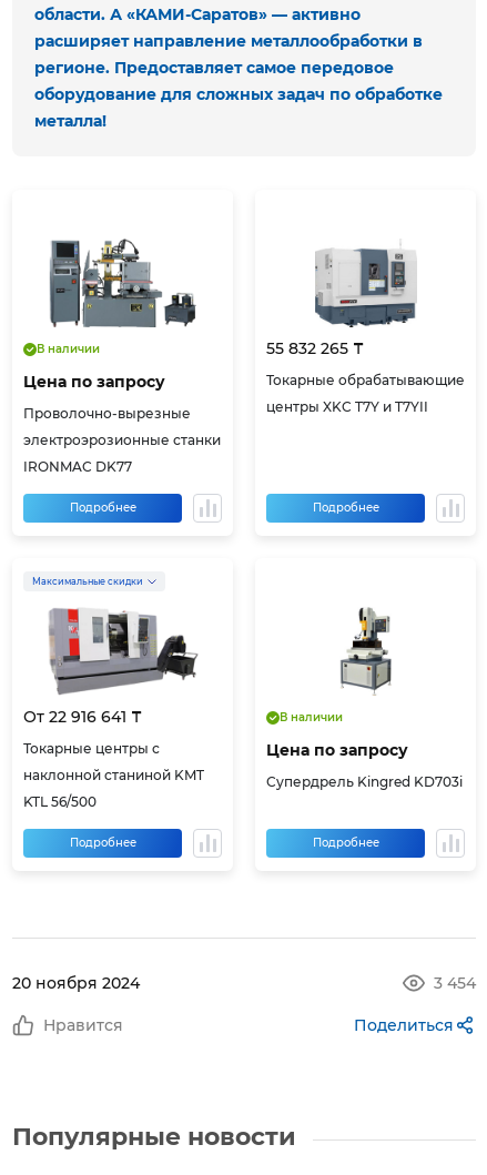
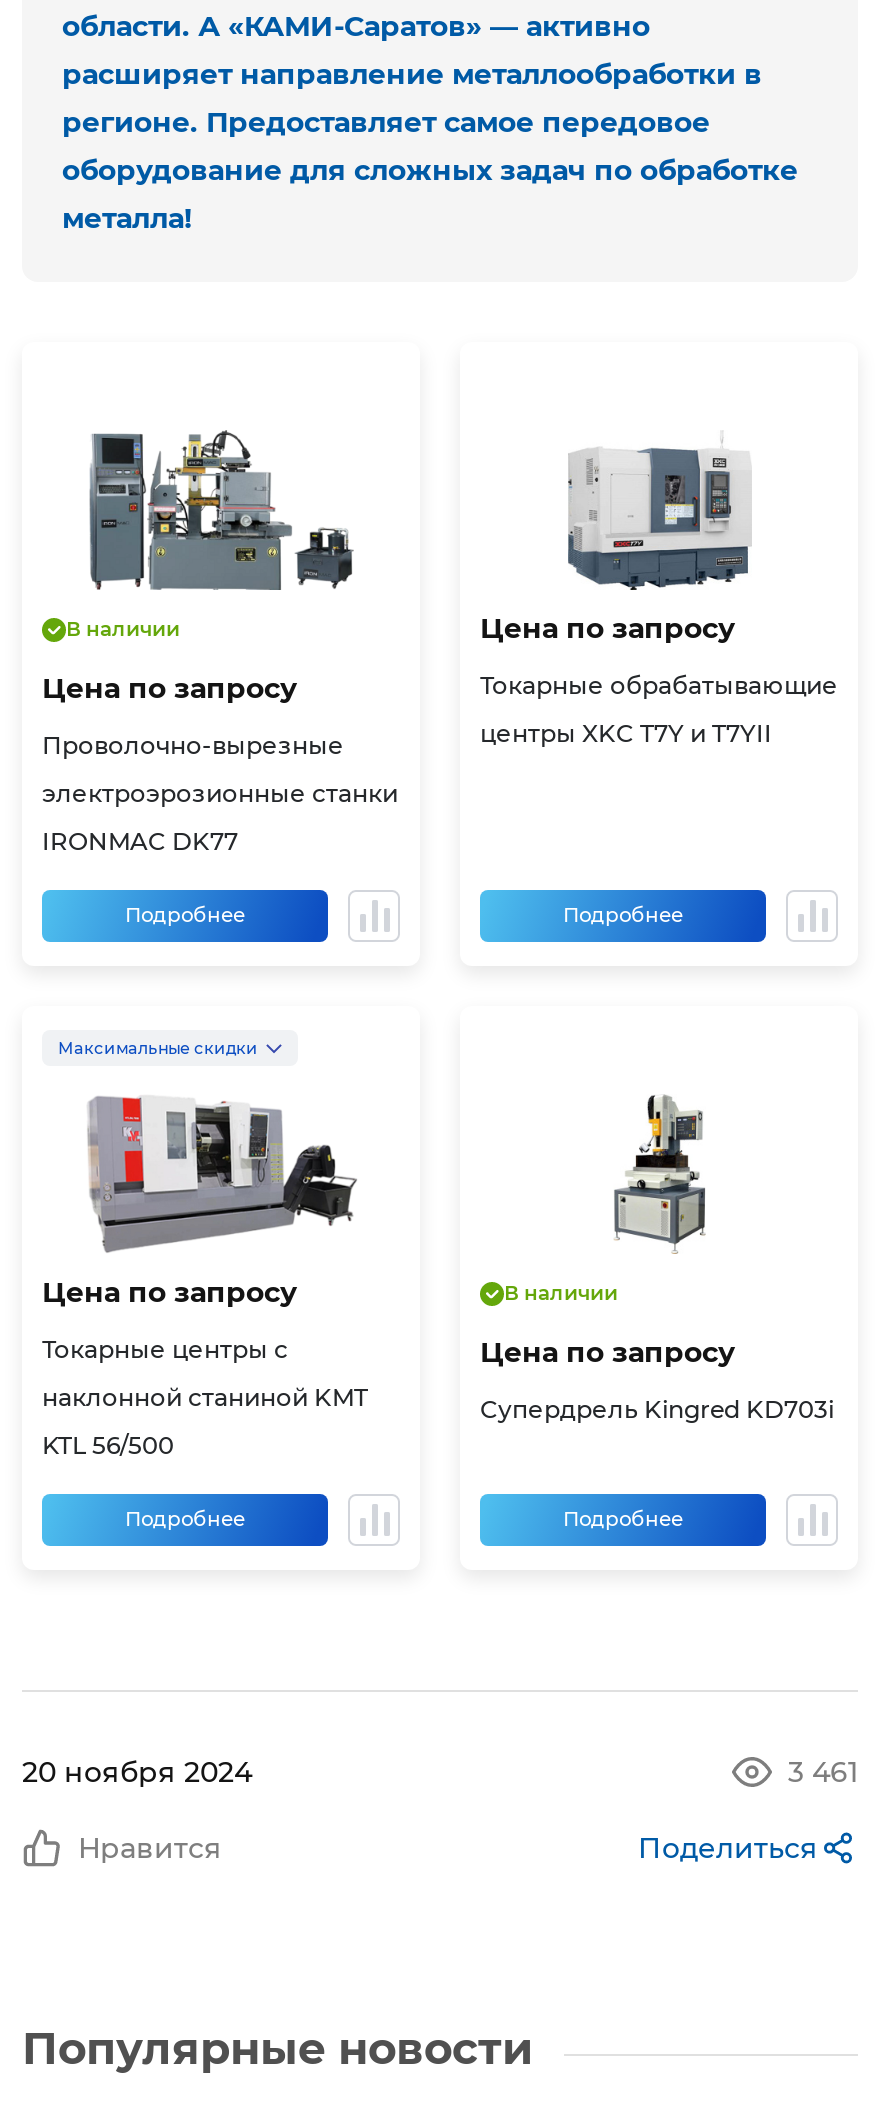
[266,339,364,359] 55 832 265 ₸ -> [480,611,736,647] Цена по запросу
[23,707,142,727] От 22 916 641 ₸ -> [42,1275,298,1311] Цена по запросу
[434,974,476,993] 3 454 -> [788,1755,858,1791] 3 461

